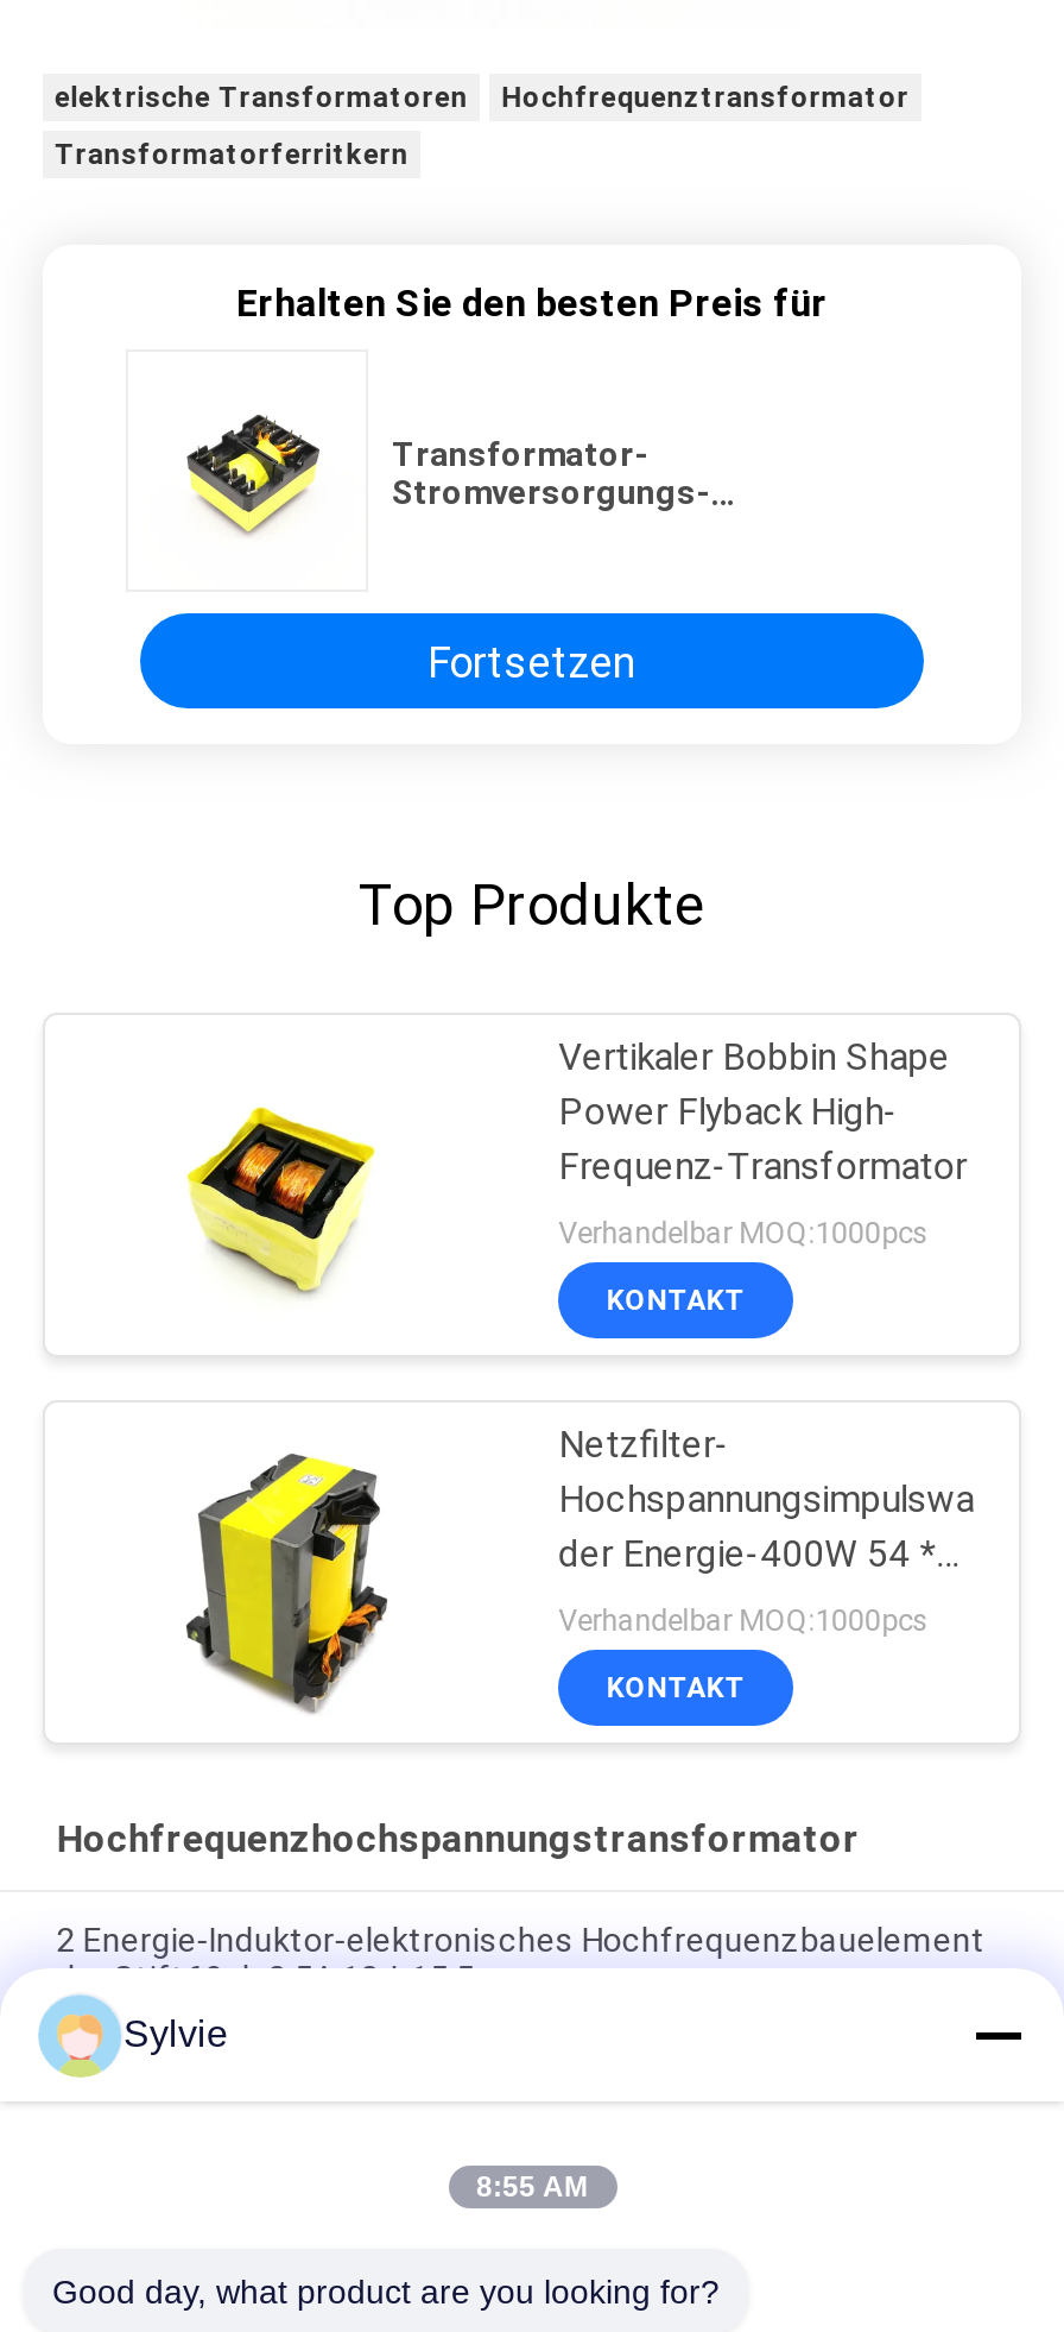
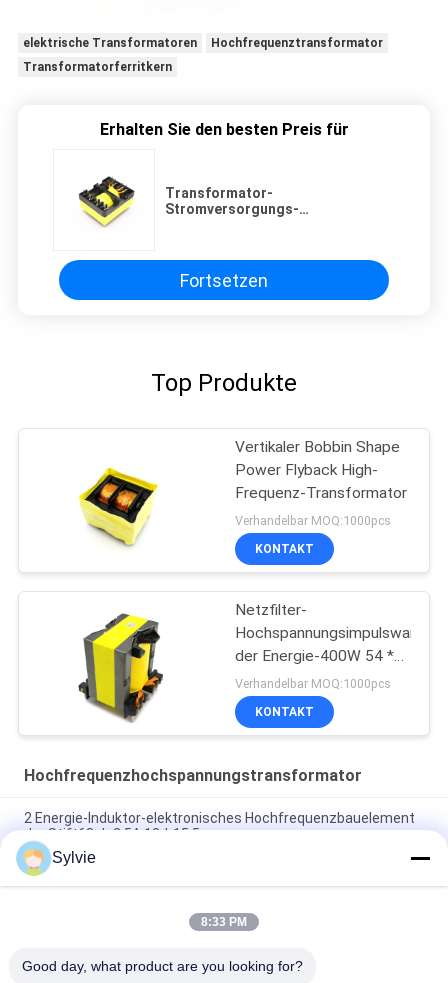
[476,2170,588,2204] 8:55 AM -> [201,915,247,929] 8:33 PM

